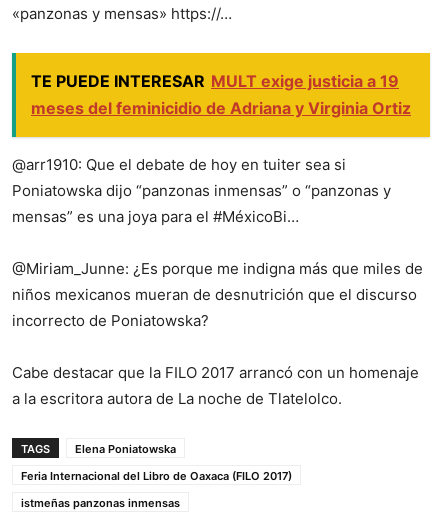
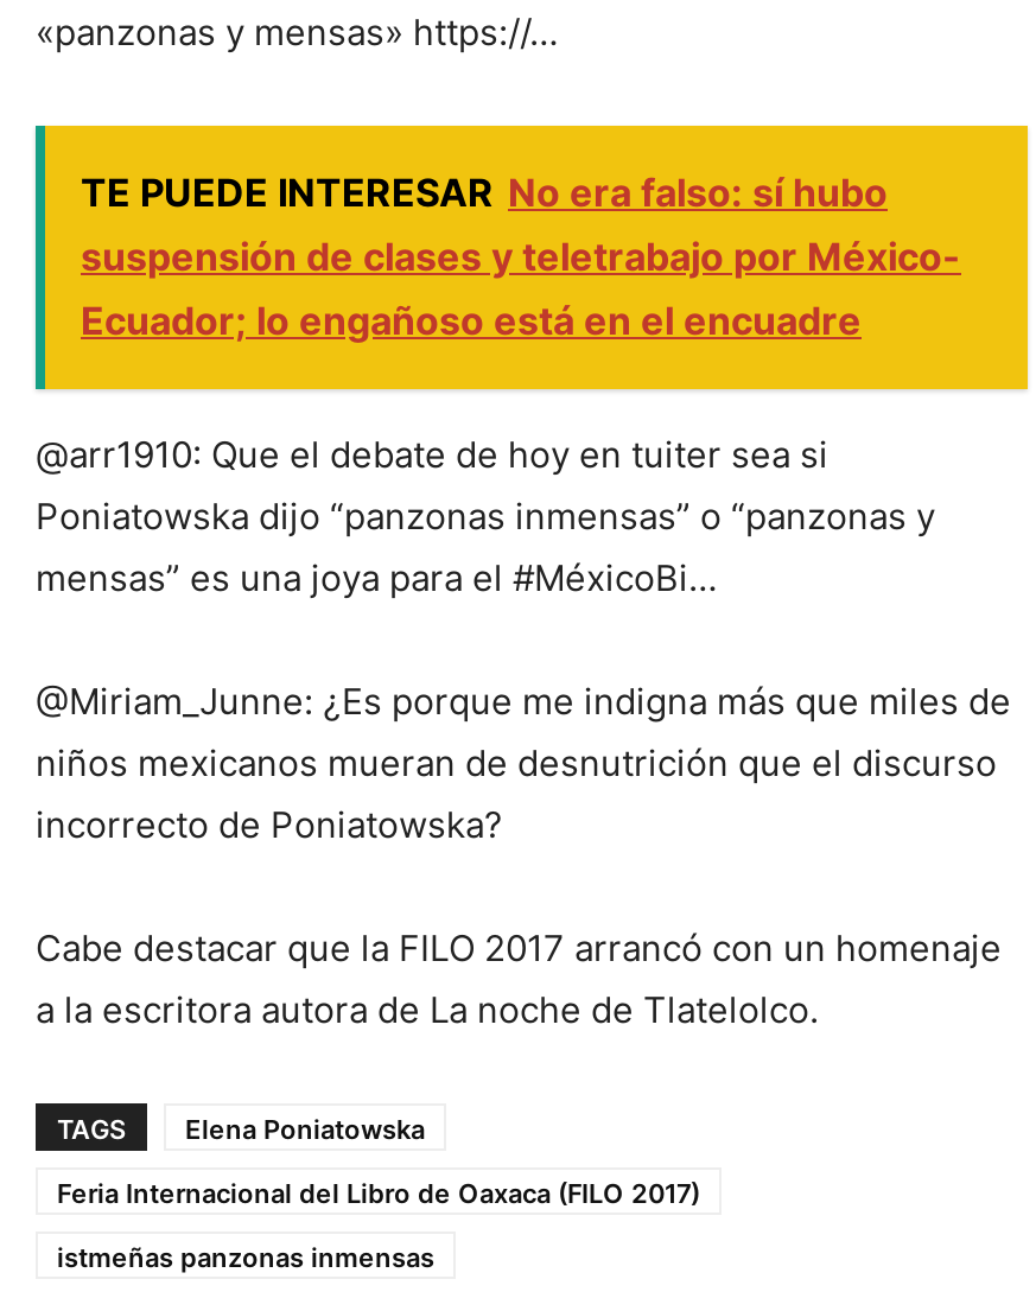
[31,71,411,118] TE PUEDE INTERESAR MULT exige justicia a 19 | meses del feminicidio de Adriana y Virginia Ortiz -> [81,169,961,345] TE PUEDE INTERESAR No era falso: sí hubo | suspensión de clases y teletrabajo por México- | Ecuador; lo engañoso está en el encuadre

